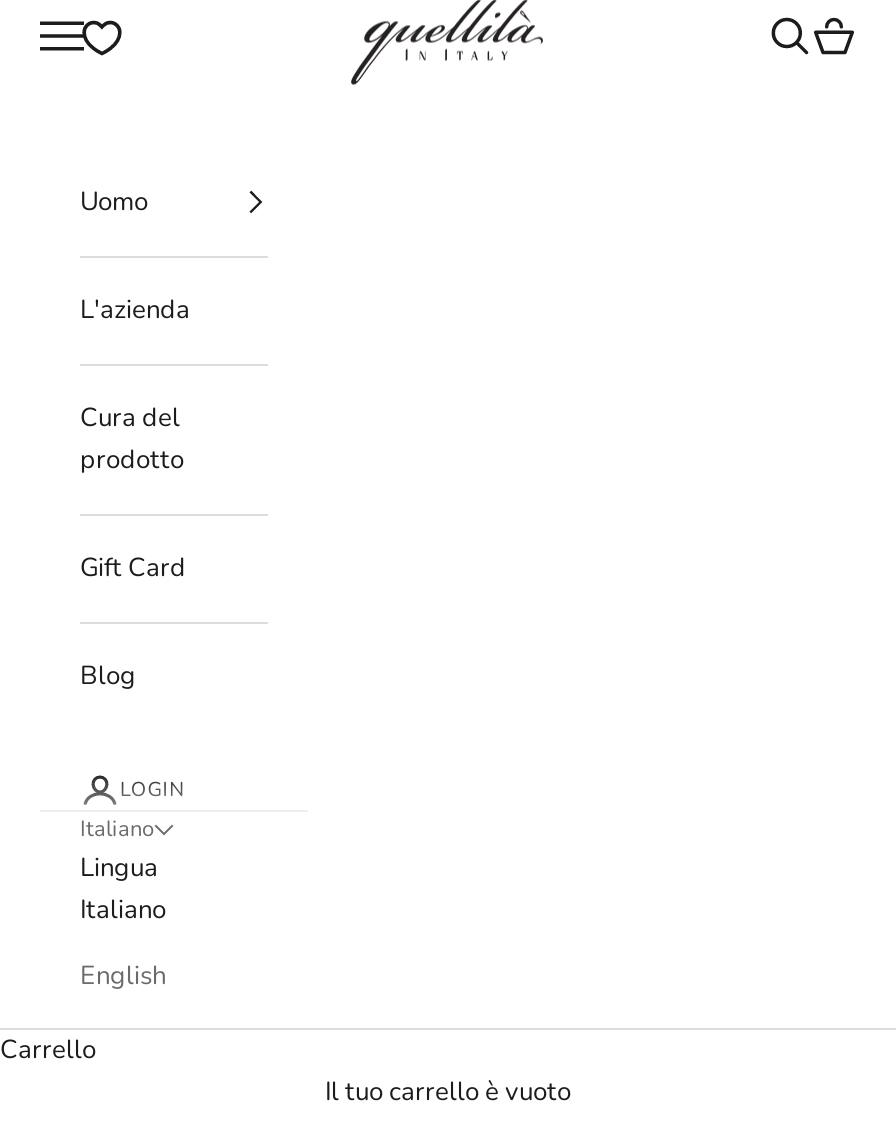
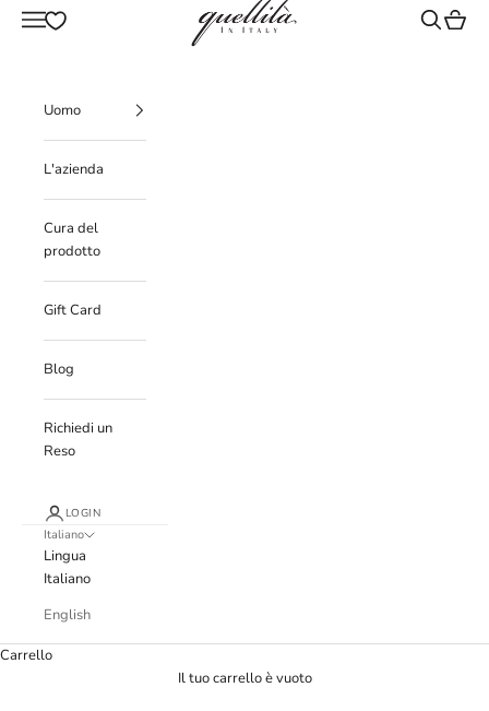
none -> [44,418,112,460] Richiedi un | Reso

